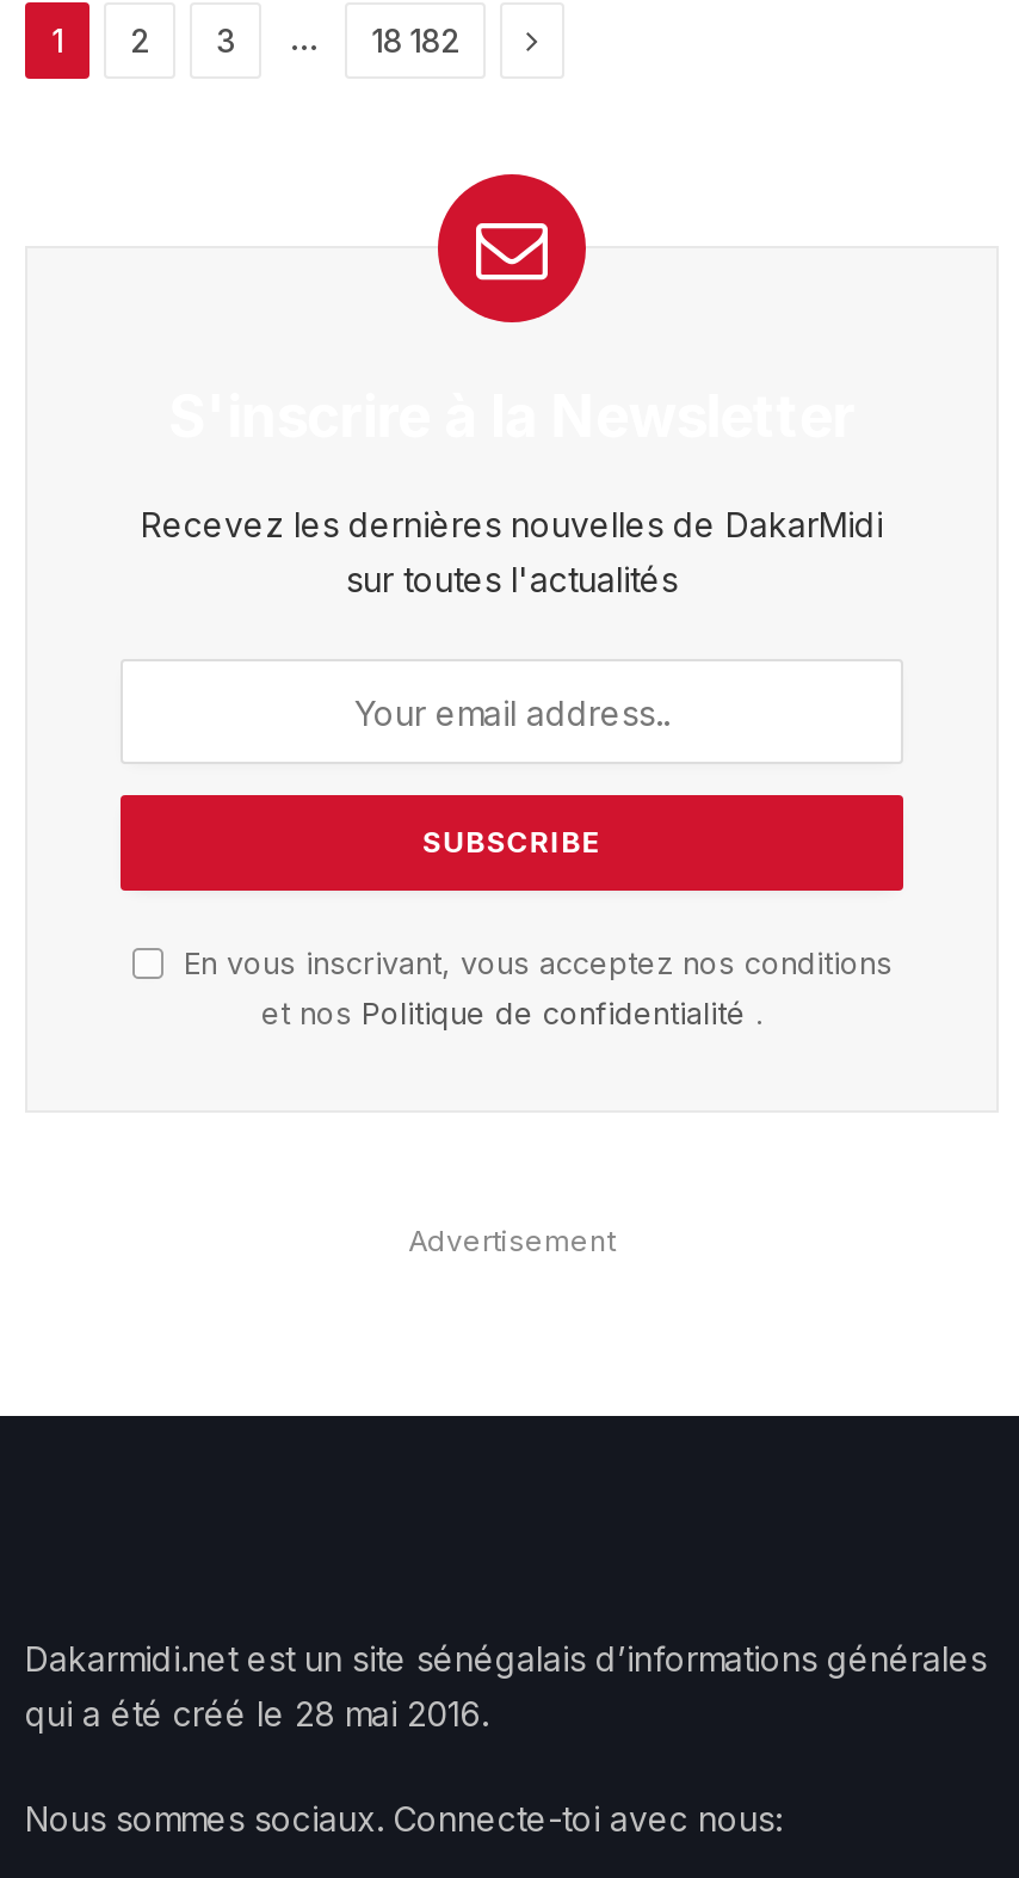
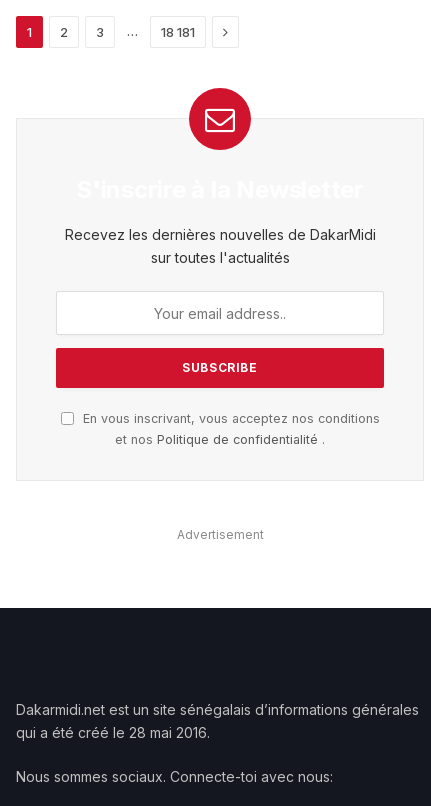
[371,22,459,60] 18 182 -> [161,24,195,40] 18 181

